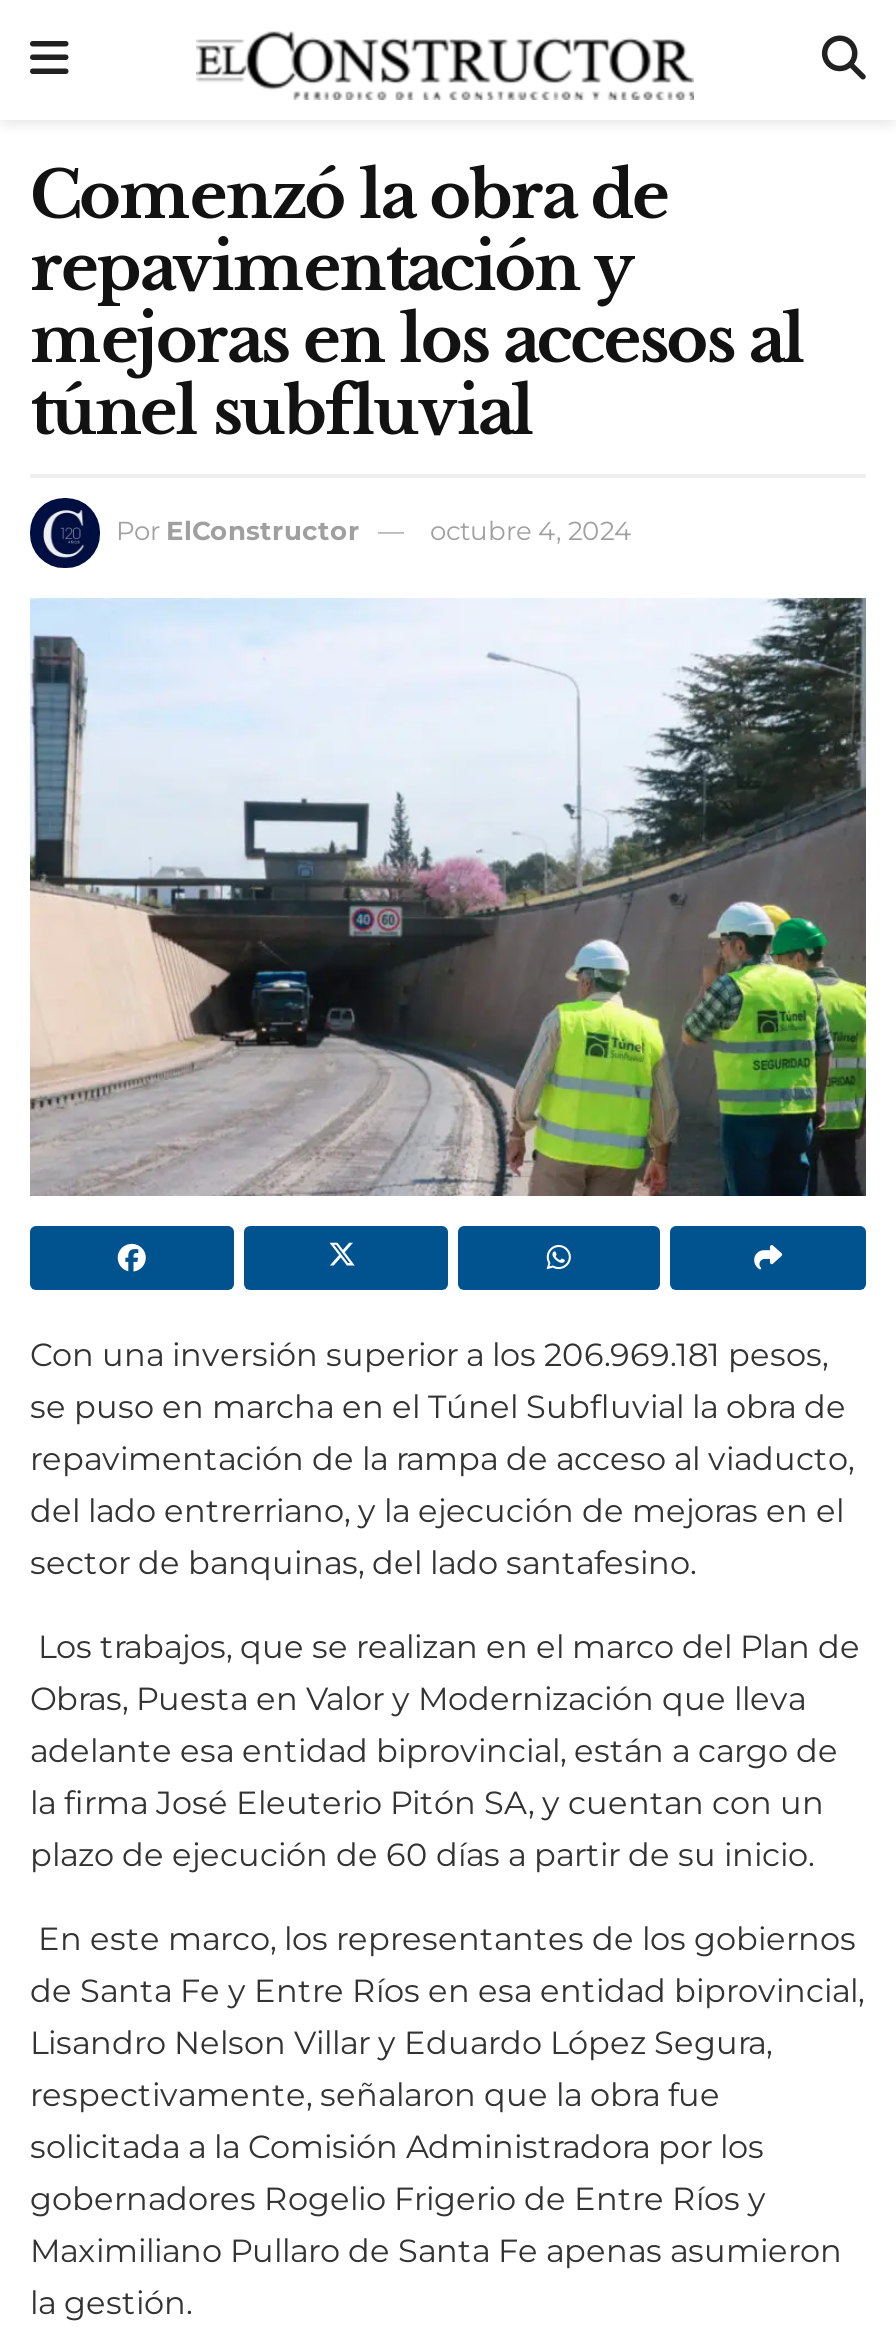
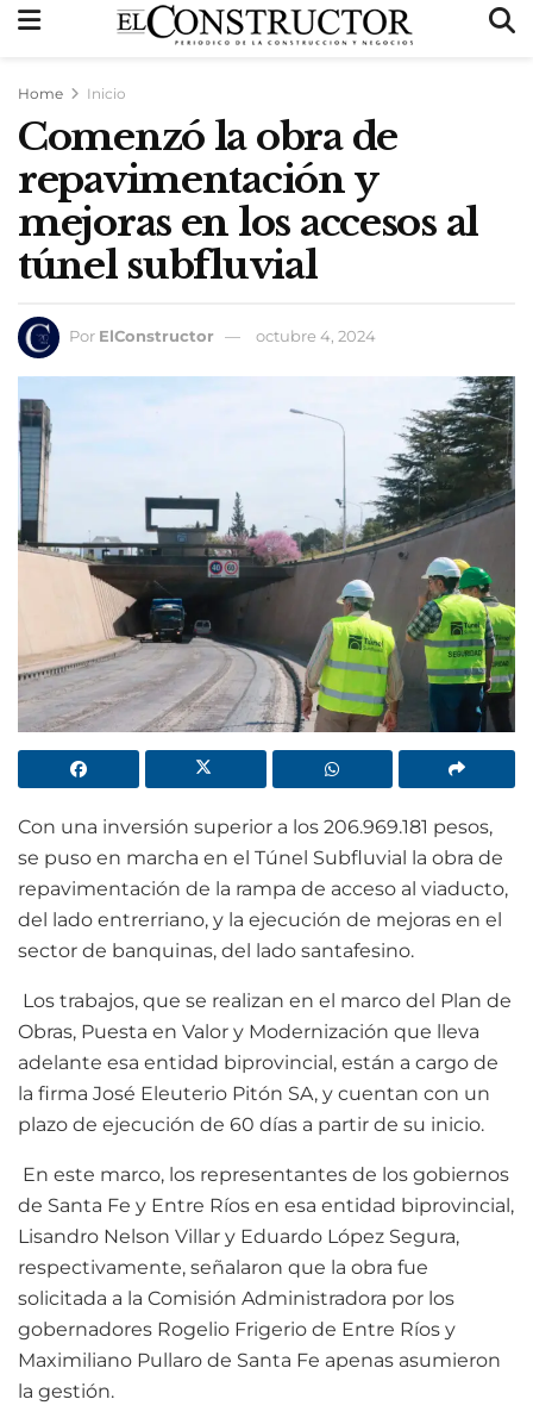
none -> [18,85,126,102] Home | Inicio

